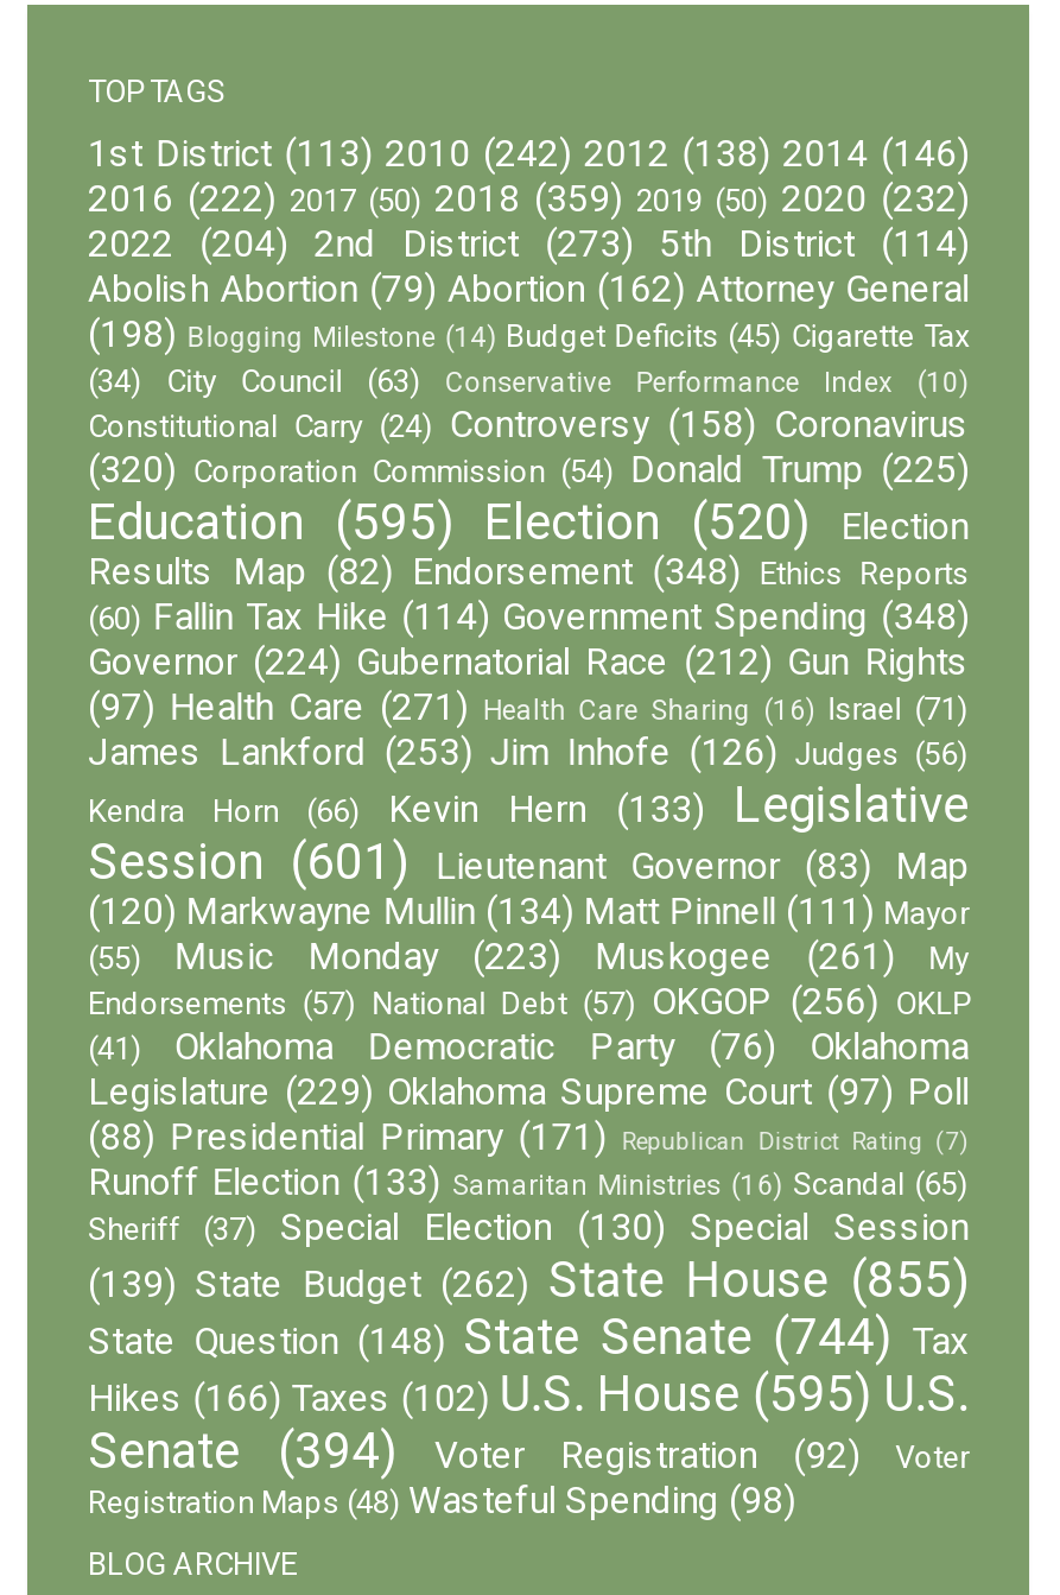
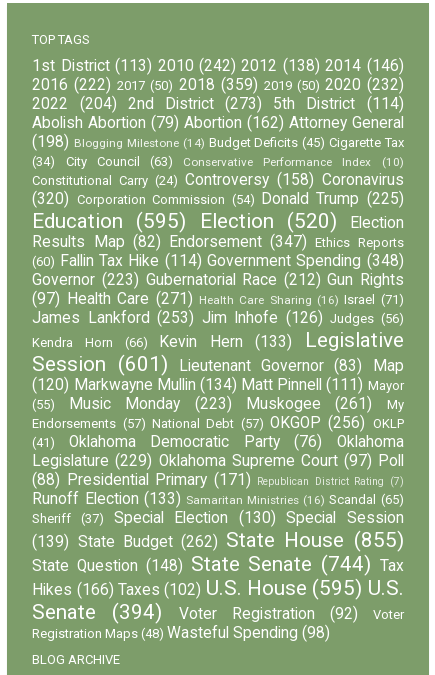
[88,550,969,593] Results Map (82) Endorsement (348) Ethics Reports -> [32,233,404,251] Results Map (82) Endorsement (347) Ethics Reports
[88,641,969,683] Governor (224) Gubernatorial Race (212) Gun Rights -> [32,271,404,289] Governor (223) Gubernatorial Race (212) Gun Rights

